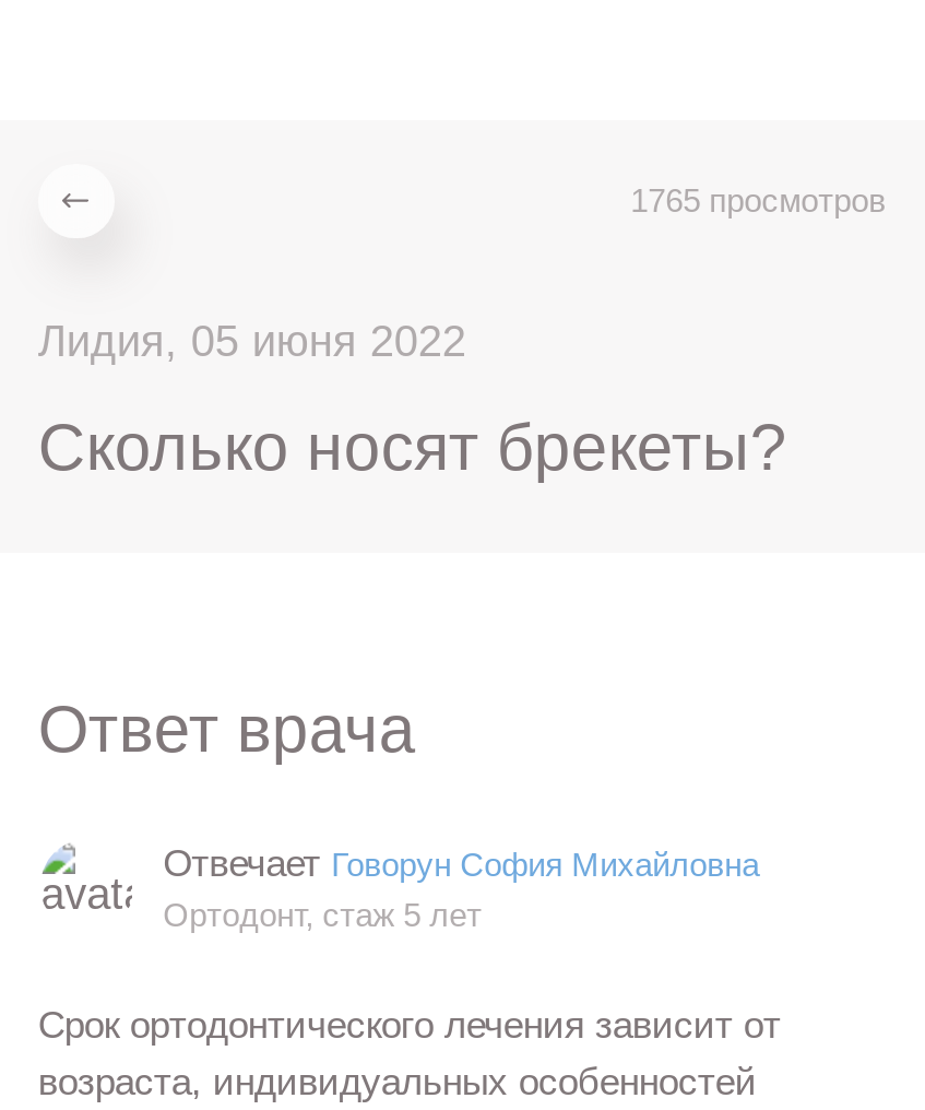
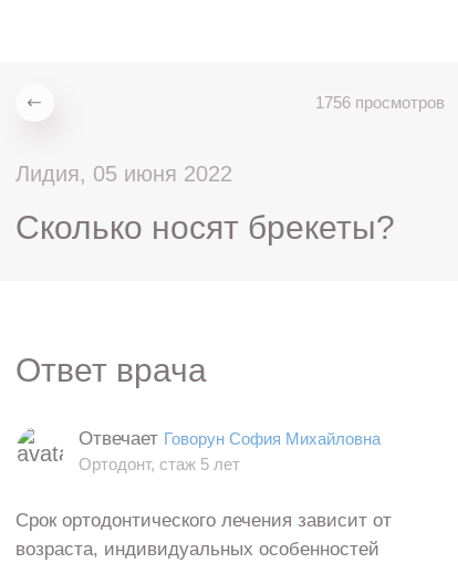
[630,181,886,219] 1765 просмотров -> [315,93,445,112] 1756 просмотров

